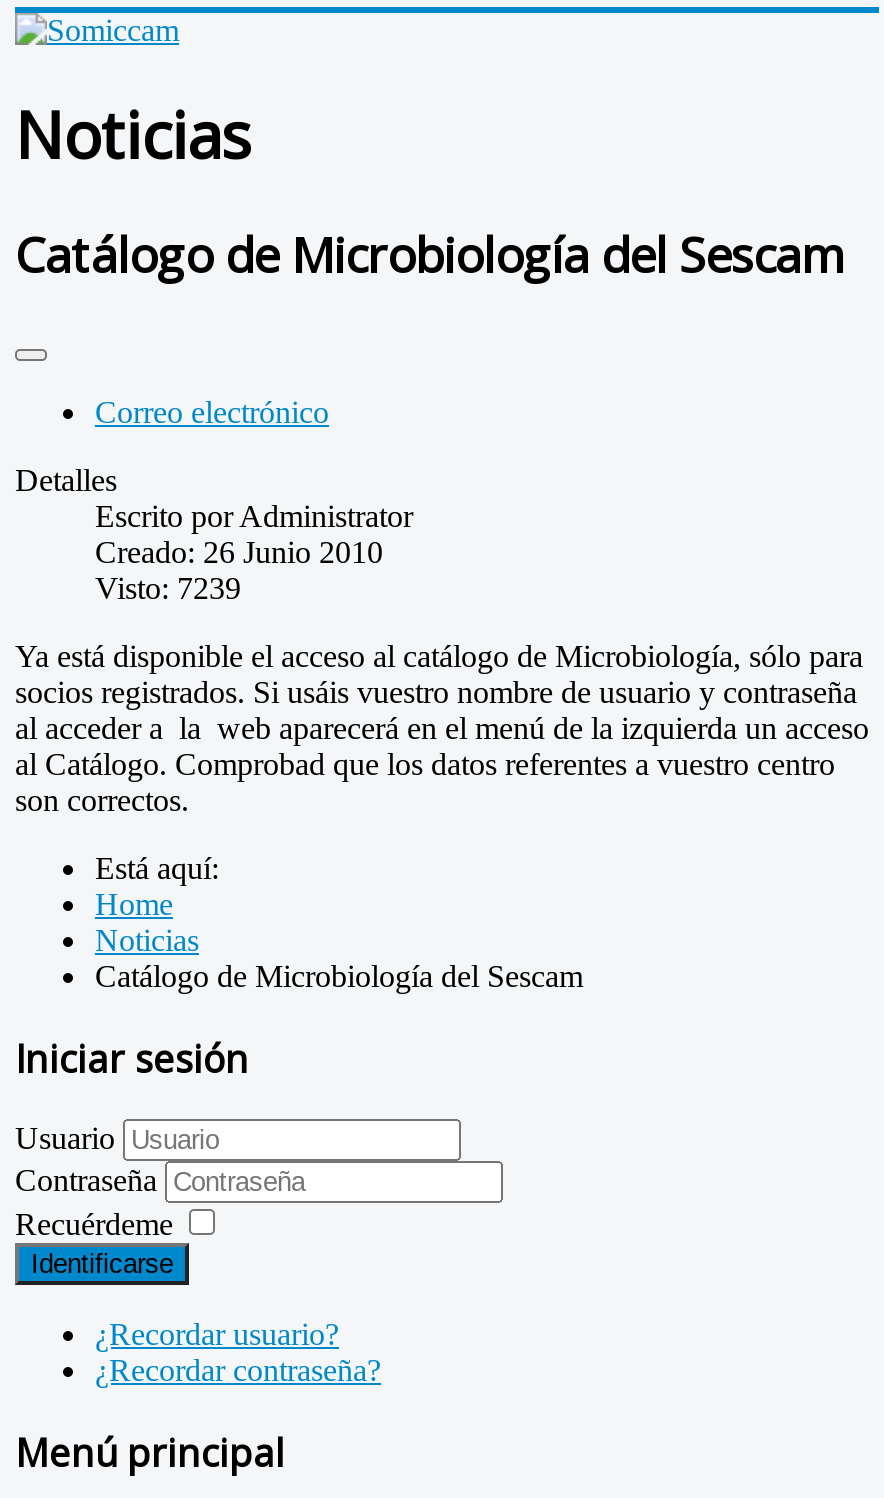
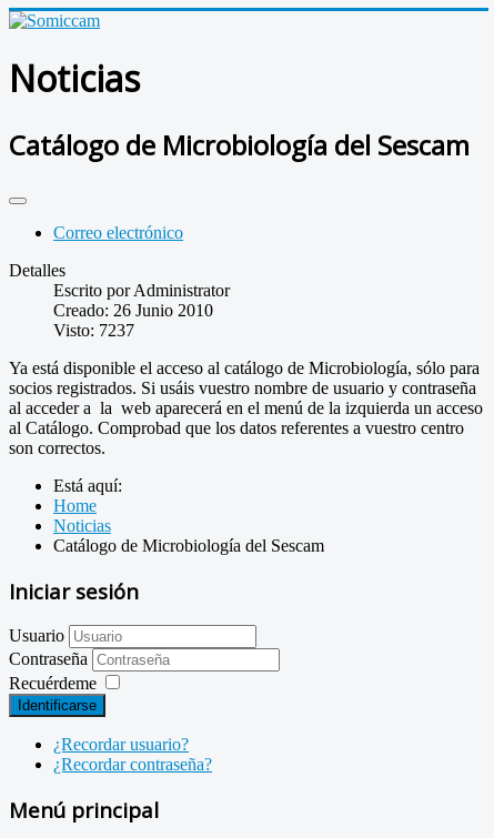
[95,571,241,605] Visto: 7239 -> [53,321,134,339] Visto: 7237

